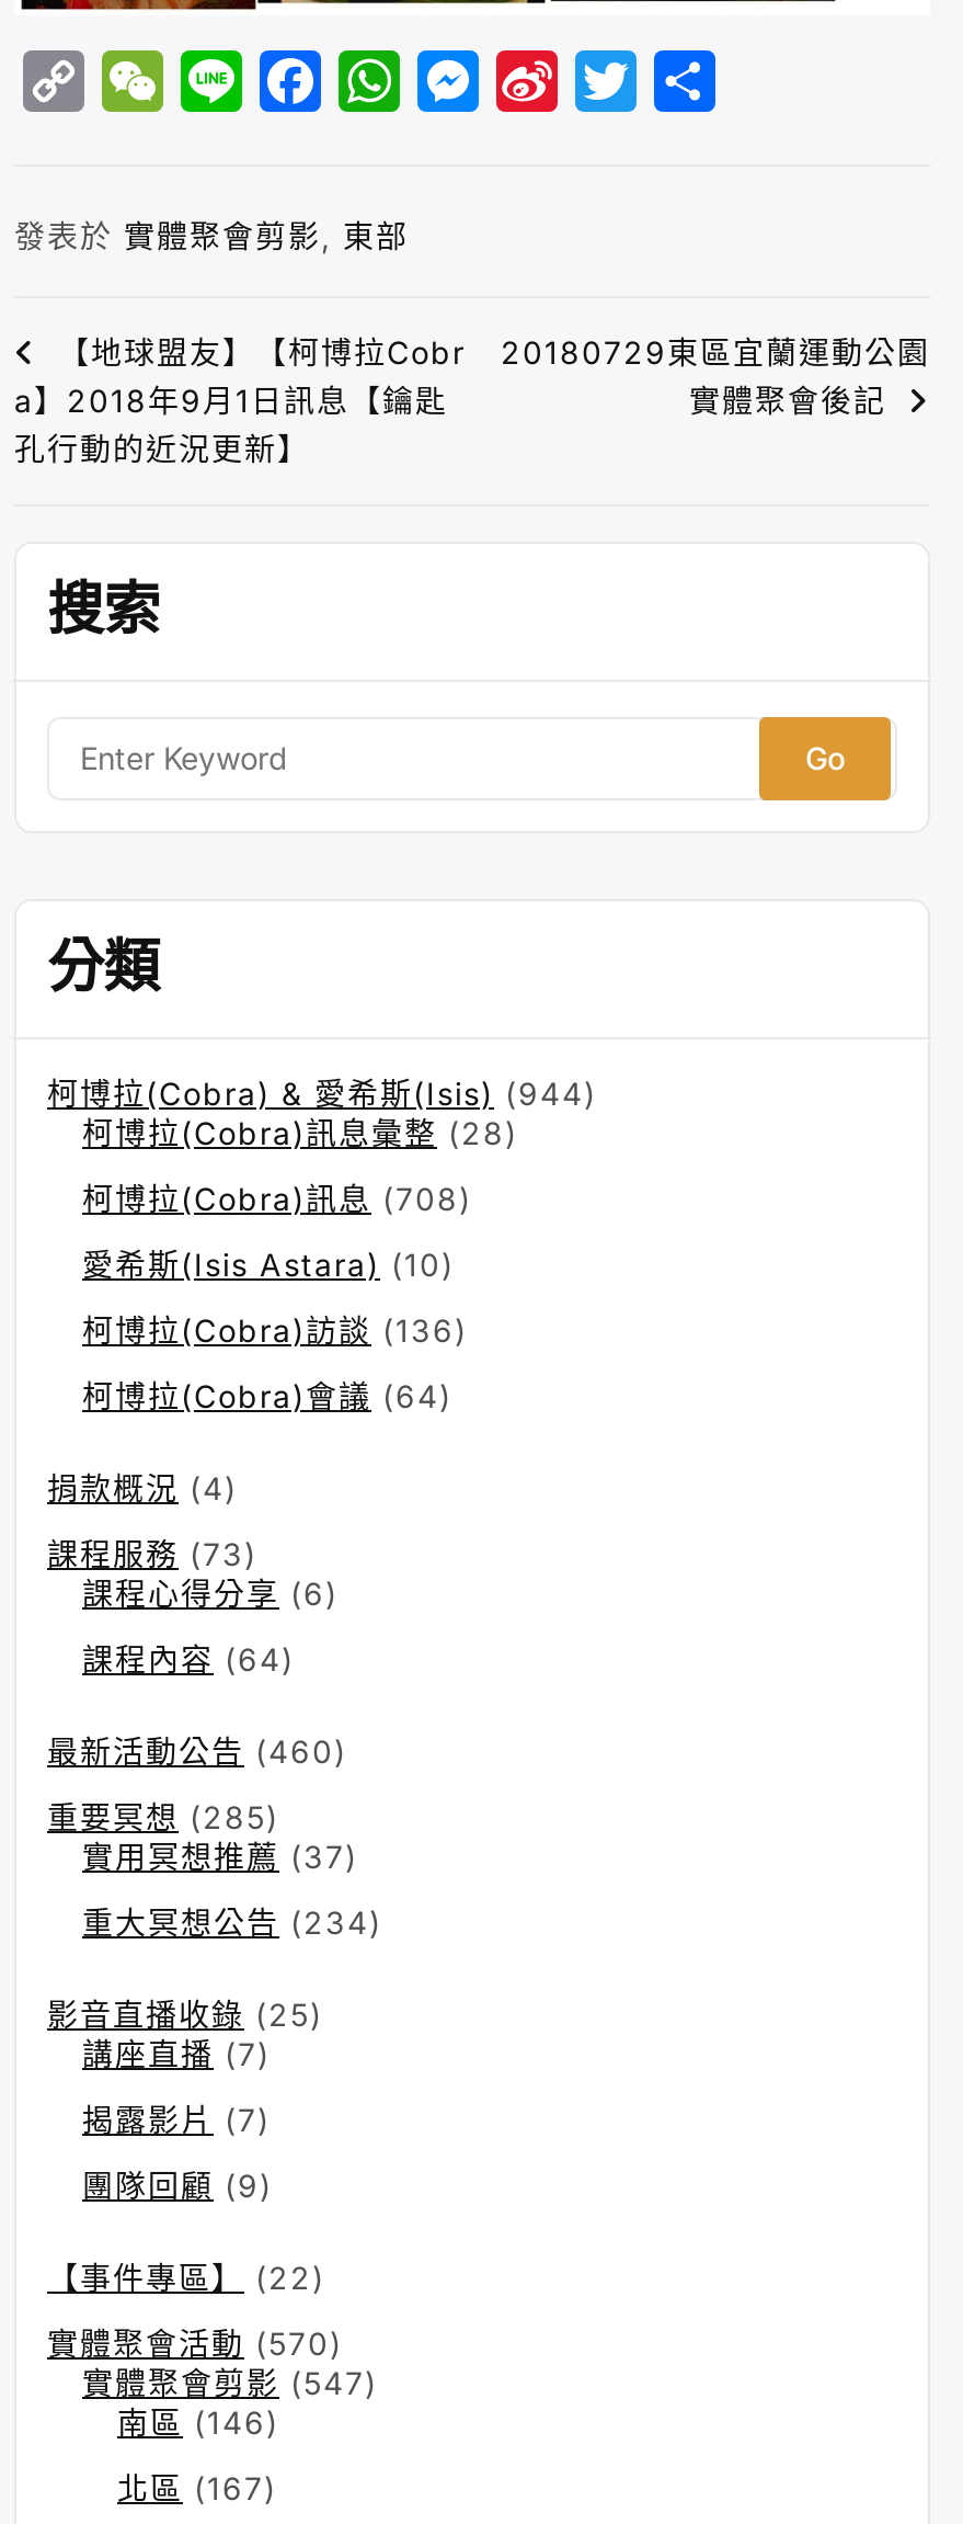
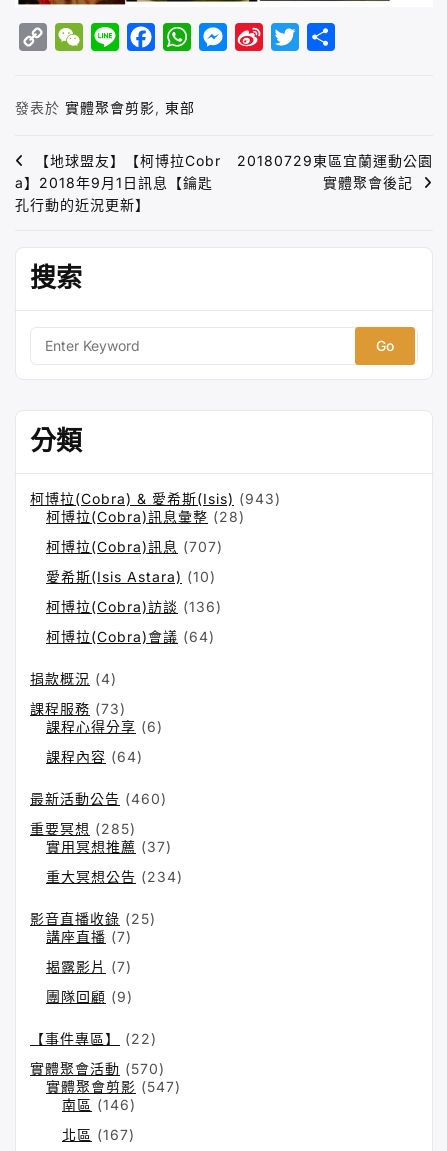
[47,1074,597,1112] 柯博拉(Cobra) & 愛希斯(Isis) (944) -> [30,490,281,507] 柯博拉(Cobra) & 愛希斯(Isis) (943)
[82,1180,472,1217] 柯博拉(Cobra)訊息(708) -> [46,538,223,555] 柯博拉(Cobra)訊息(707)

